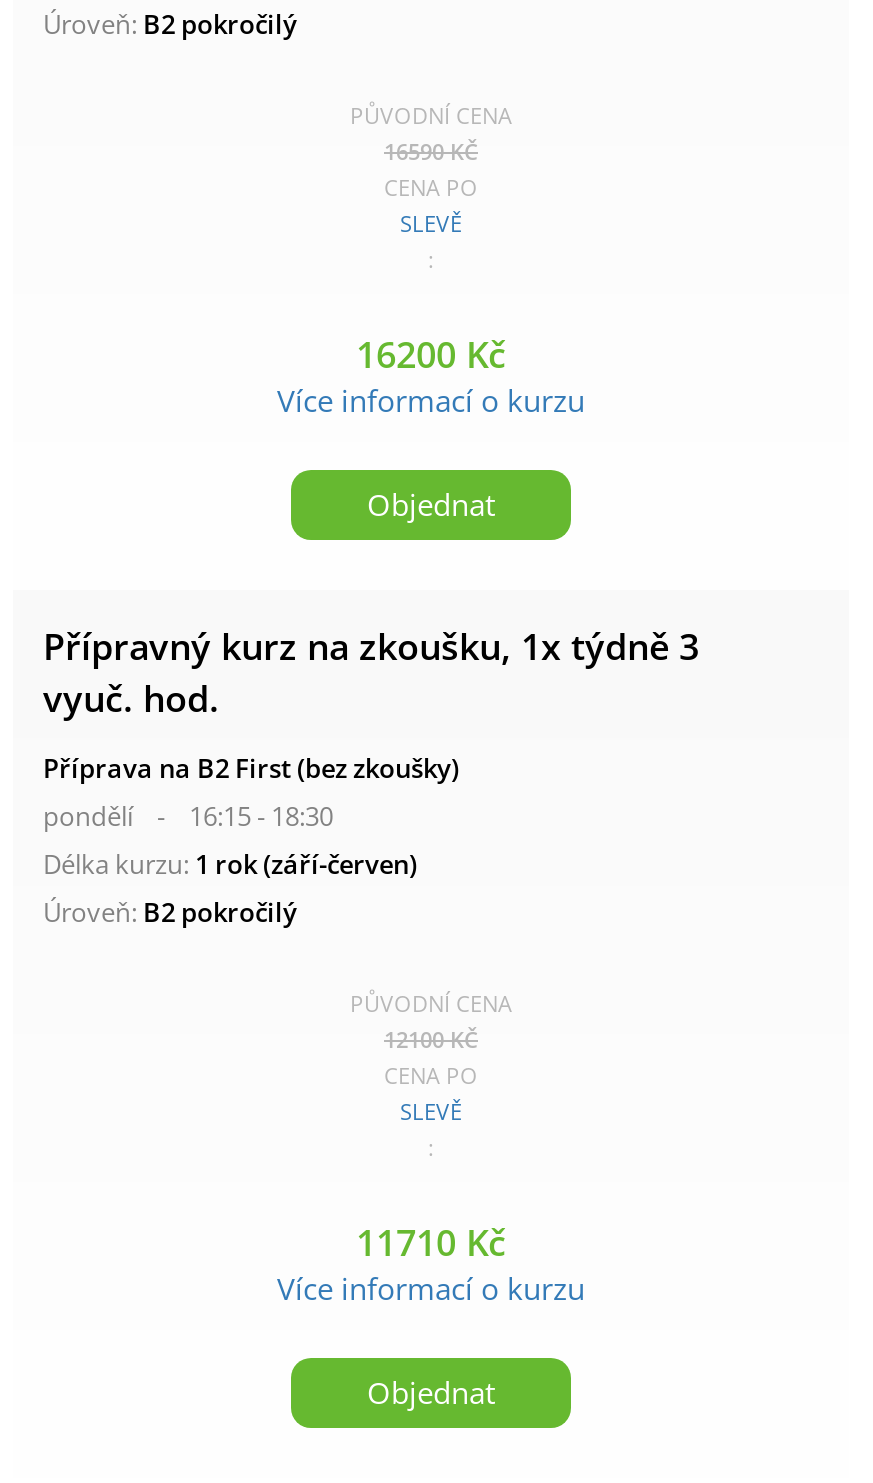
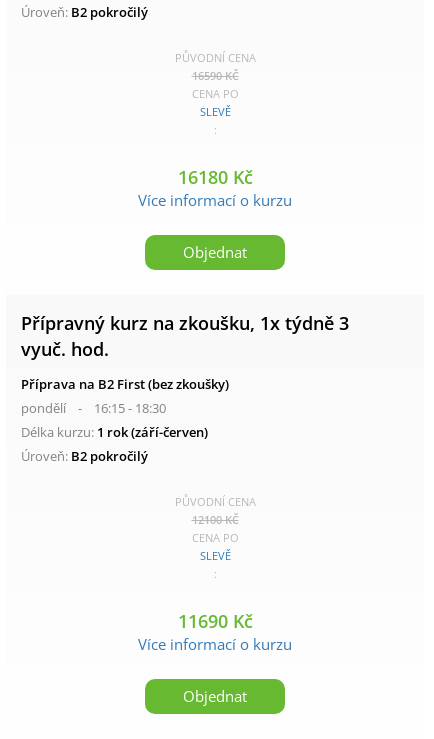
[356,330,506,378] 16200 Kč -> [177,165,252,189] 16180 Kč
[356,1218,506,1266] 11710 Kč -> [177,609,252,633] 11690 Kč

